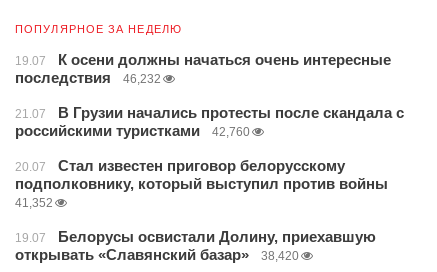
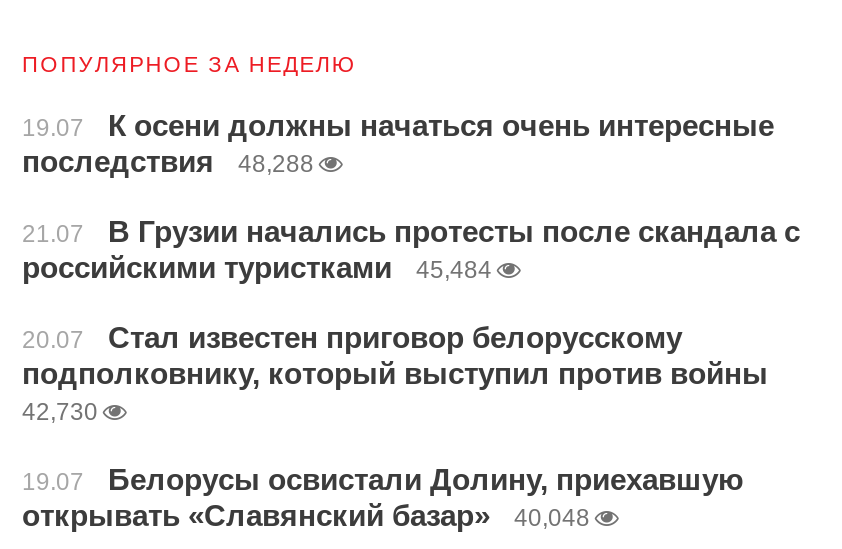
[15,69,161,86] последствия 46,232 -> [22,144,314,178] последствия 48,288
[15,122,250,139] российскими туристками 42,760 -> [22,250,492,284] российскими туристками 45,484
[15,196,53,210] 41,352 -> [22,398,98,426] 42,730
[15,246,299,263] открывать «Славянский базар» 38,420 -> [22,498,590,532] открывать «Славянский базар» 40,048

